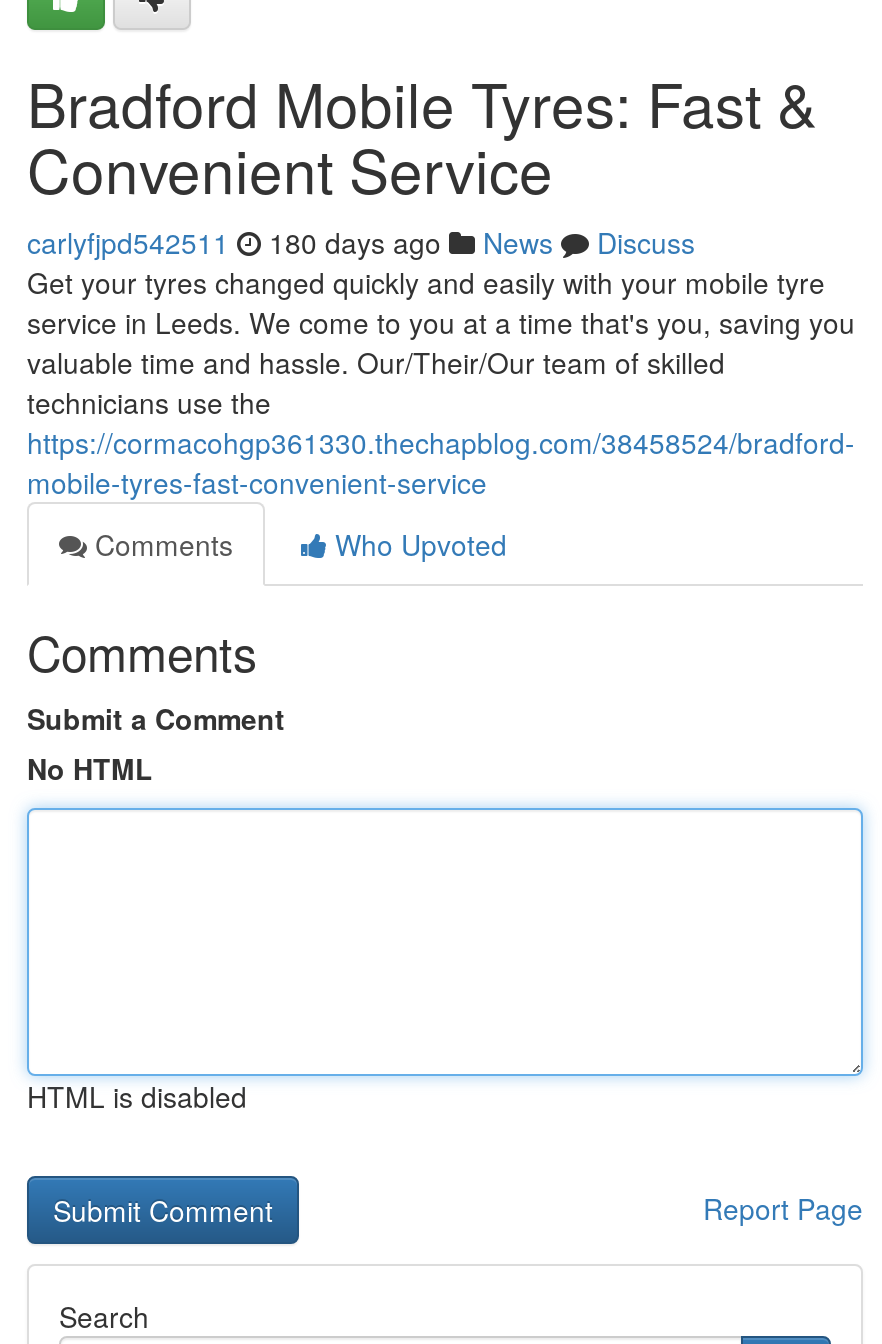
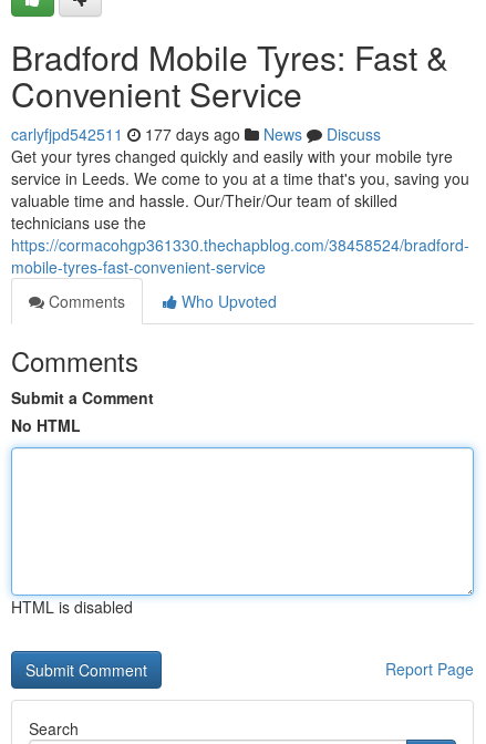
[27,222,695,262] carlyfjpd542511 180 days ago News Discuss -> [11,123,381,145] carlyfjpd542511 177 days ago News Discuss

